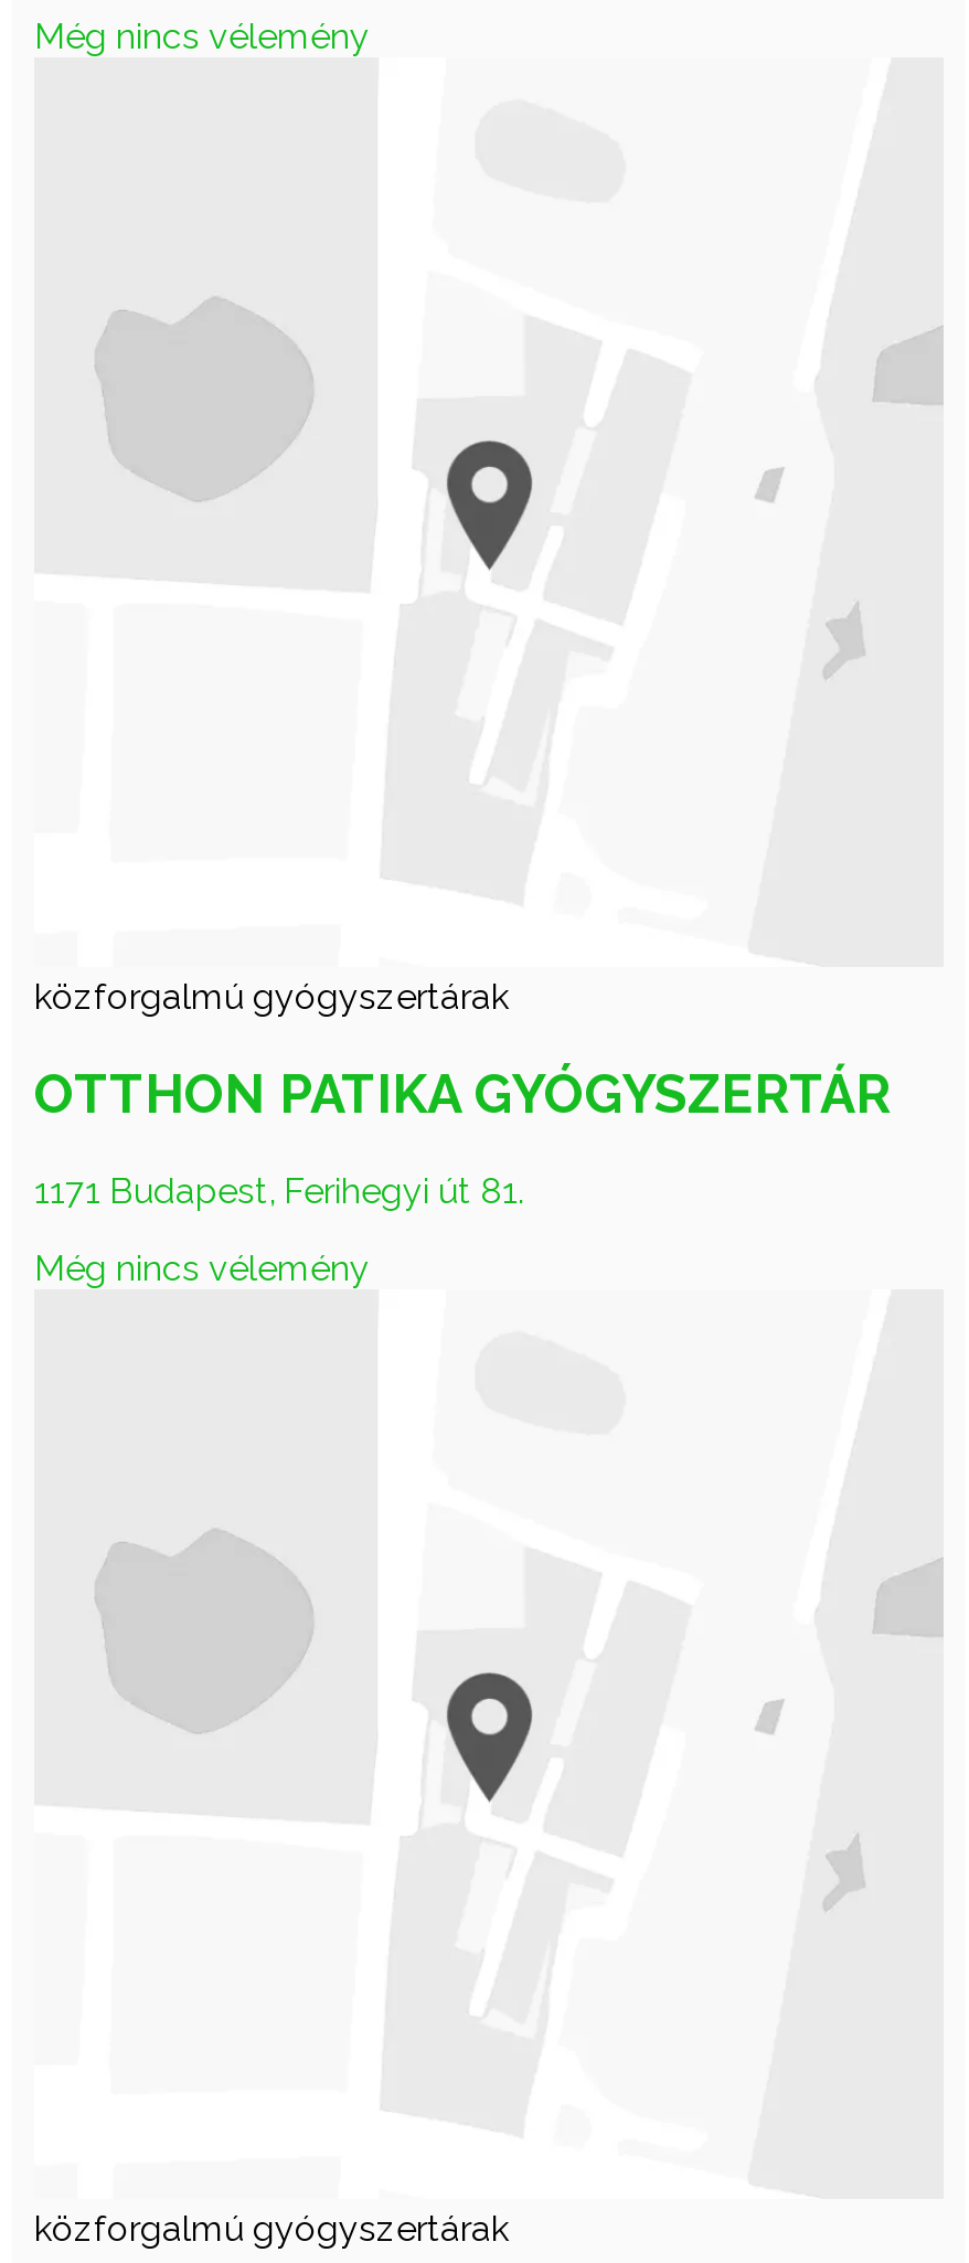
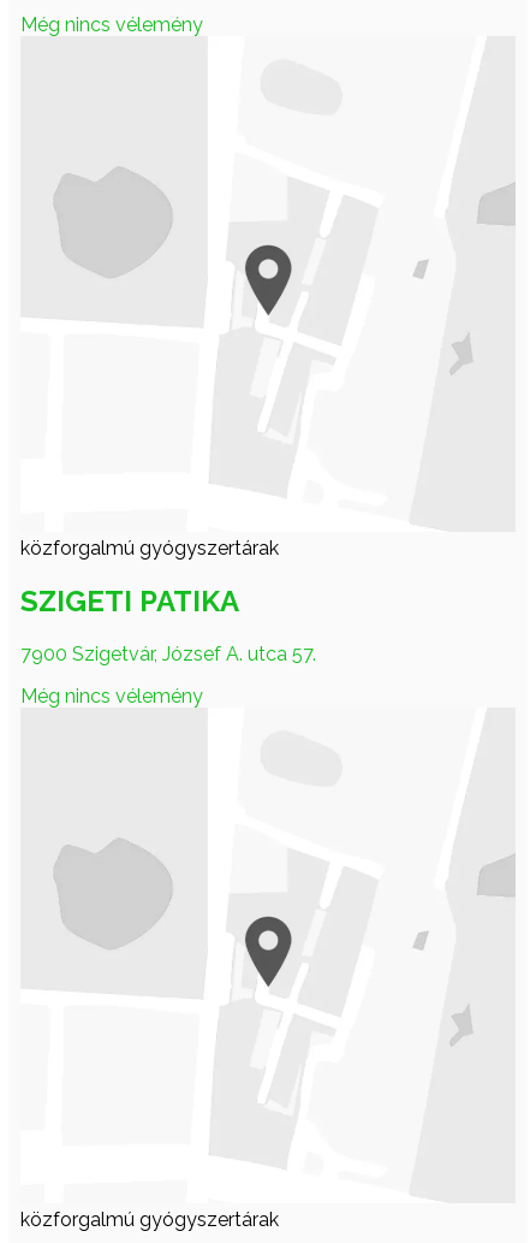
[34,1062,891,1126] OTTHON PATIKA GYÓGYSZERTÁR -> [20,583,239,618] SZIGETI PATIKA
[34,1170,524,1212] 1171 Budapest, Ferihegyi út 81. -> [20,642,316,665] 7900 Szigetvár, József A. utca 57.

